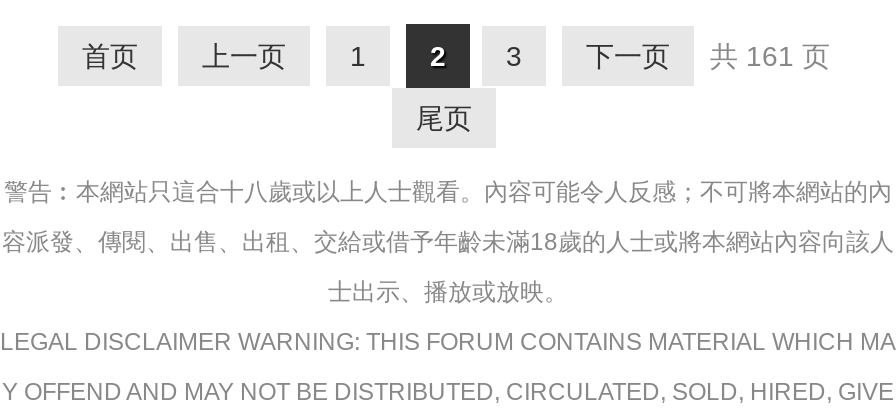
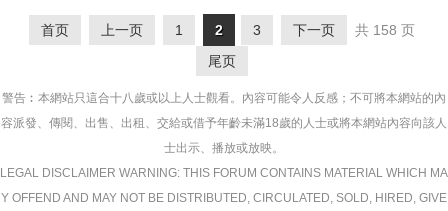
[82,40,838,72] 首页 上一页 1 2 3 下一页 共 161 页 -> [41,22,419,38] 首页 上一页 1 2 3 下一页 共 158 页

